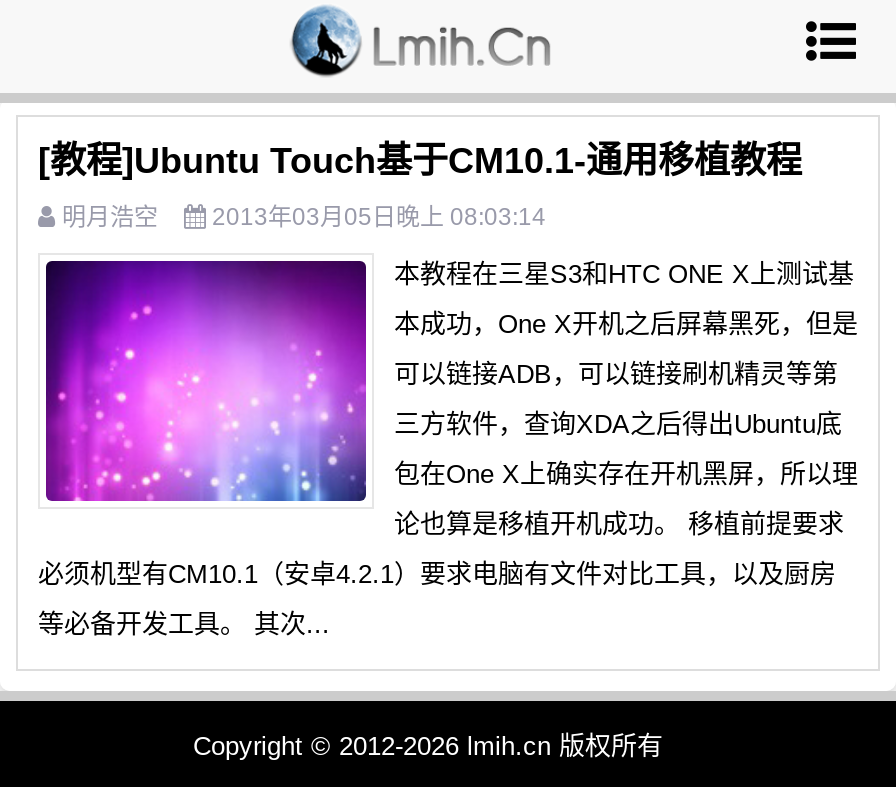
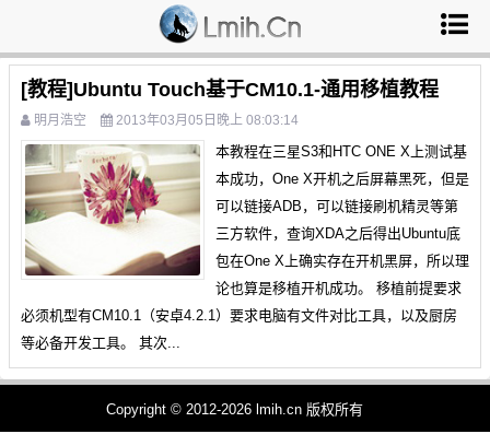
[44,259,368,503] [image] -> [24,143,201,277] [image]

